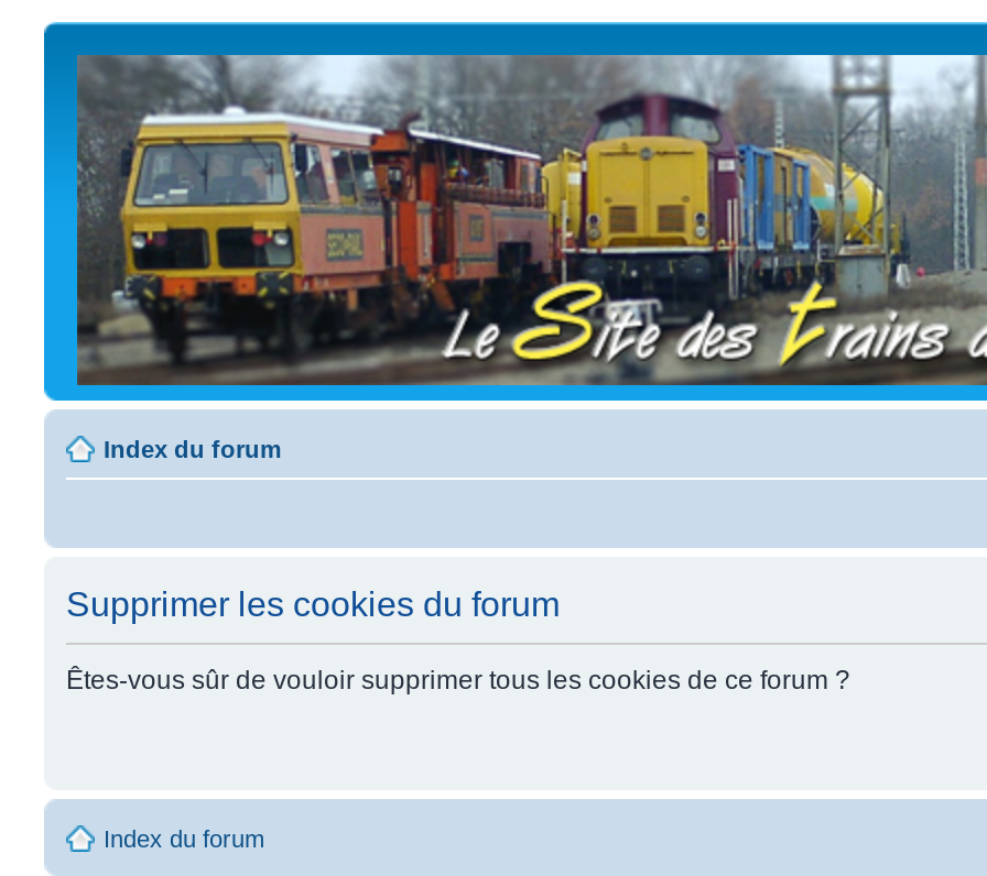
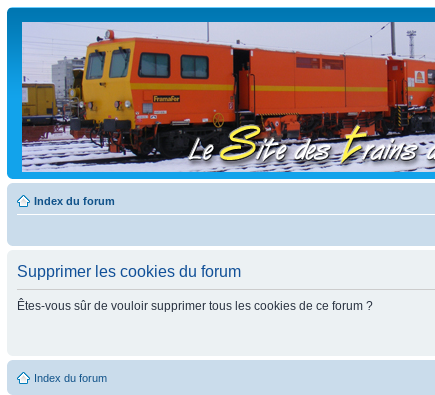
[75,53,980,387] [image] -> [21,21,432,173] [image]

